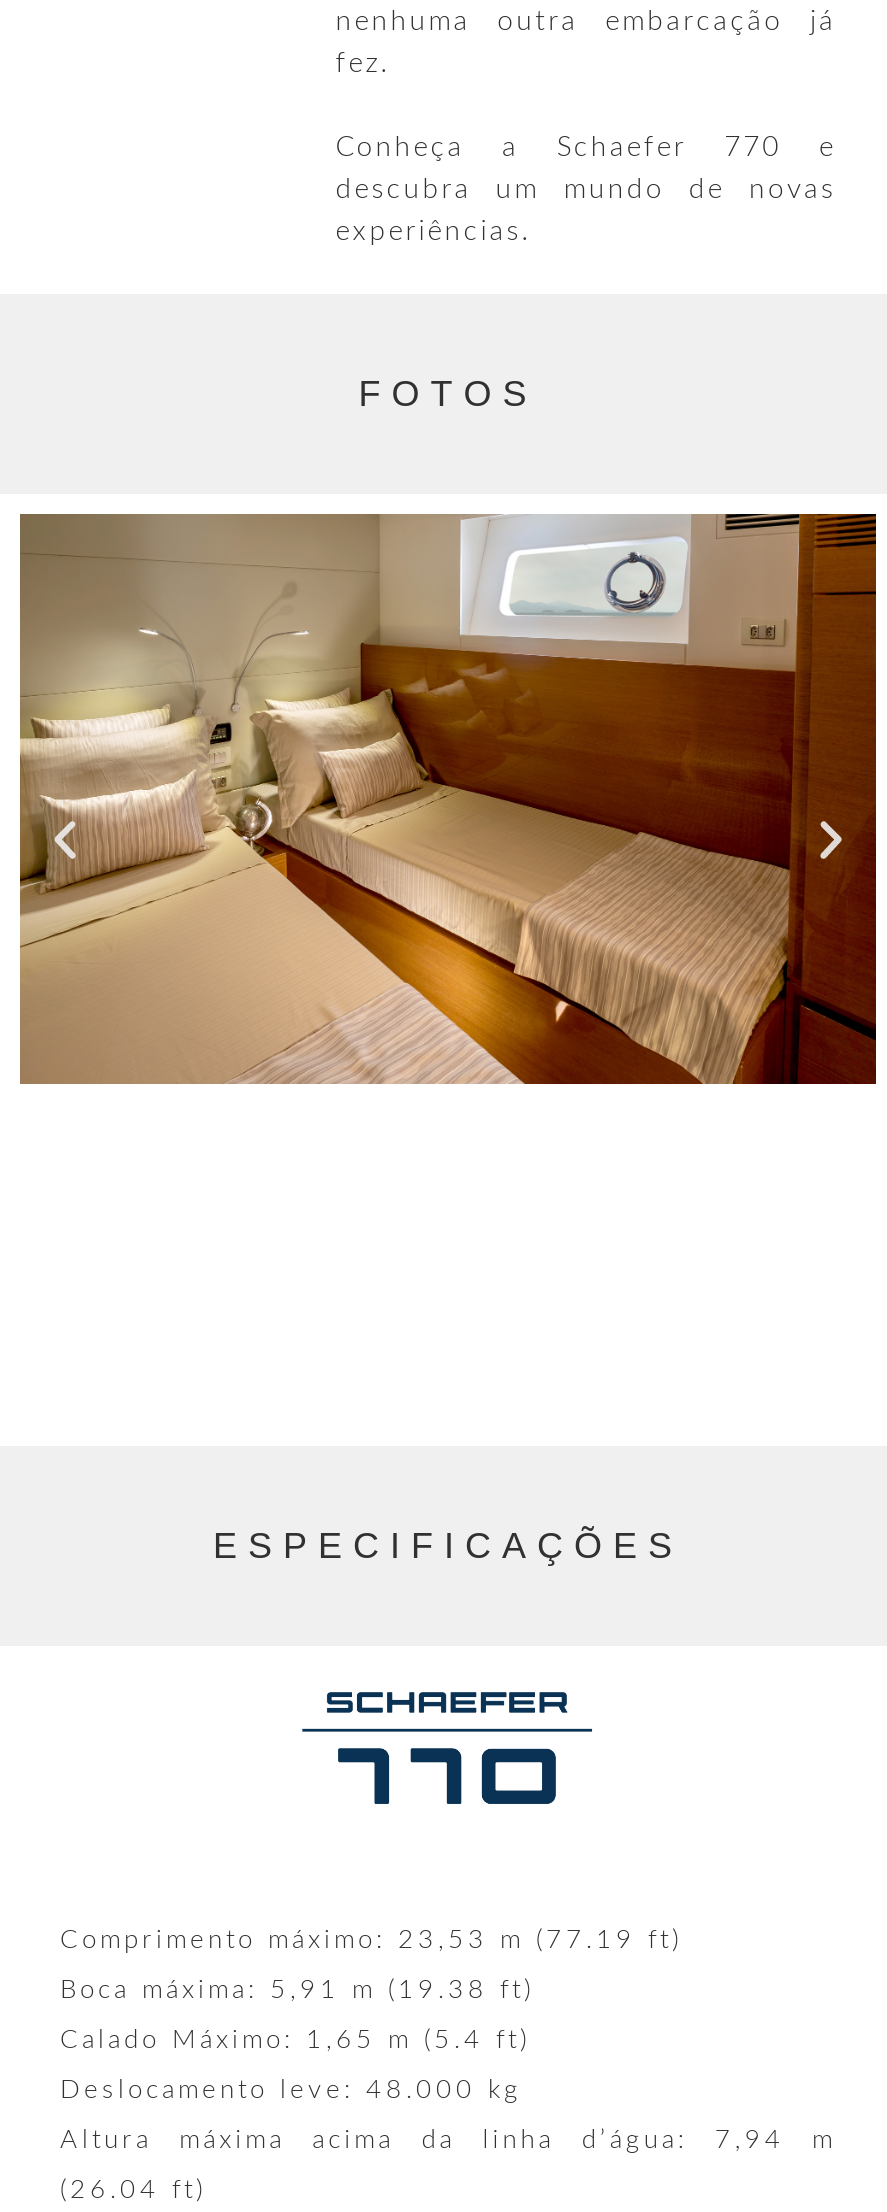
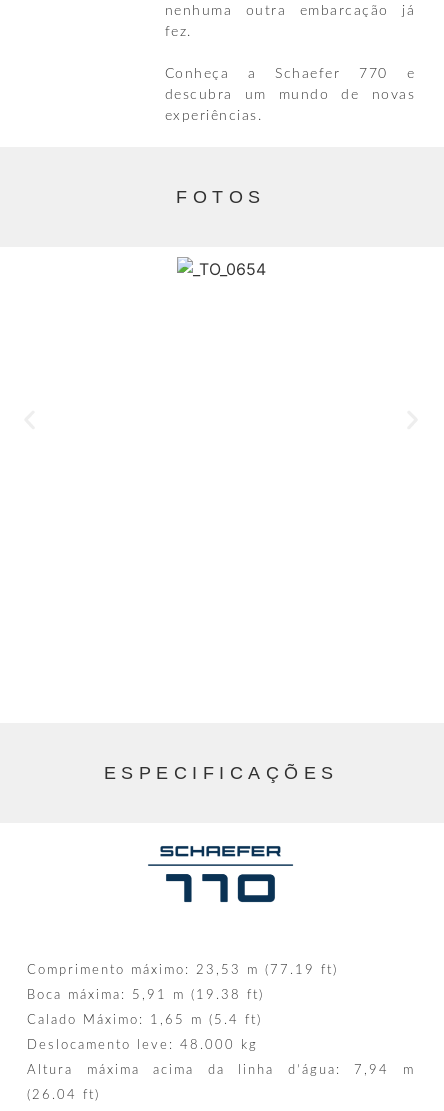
[18,512,878,1086] [image] -> none

